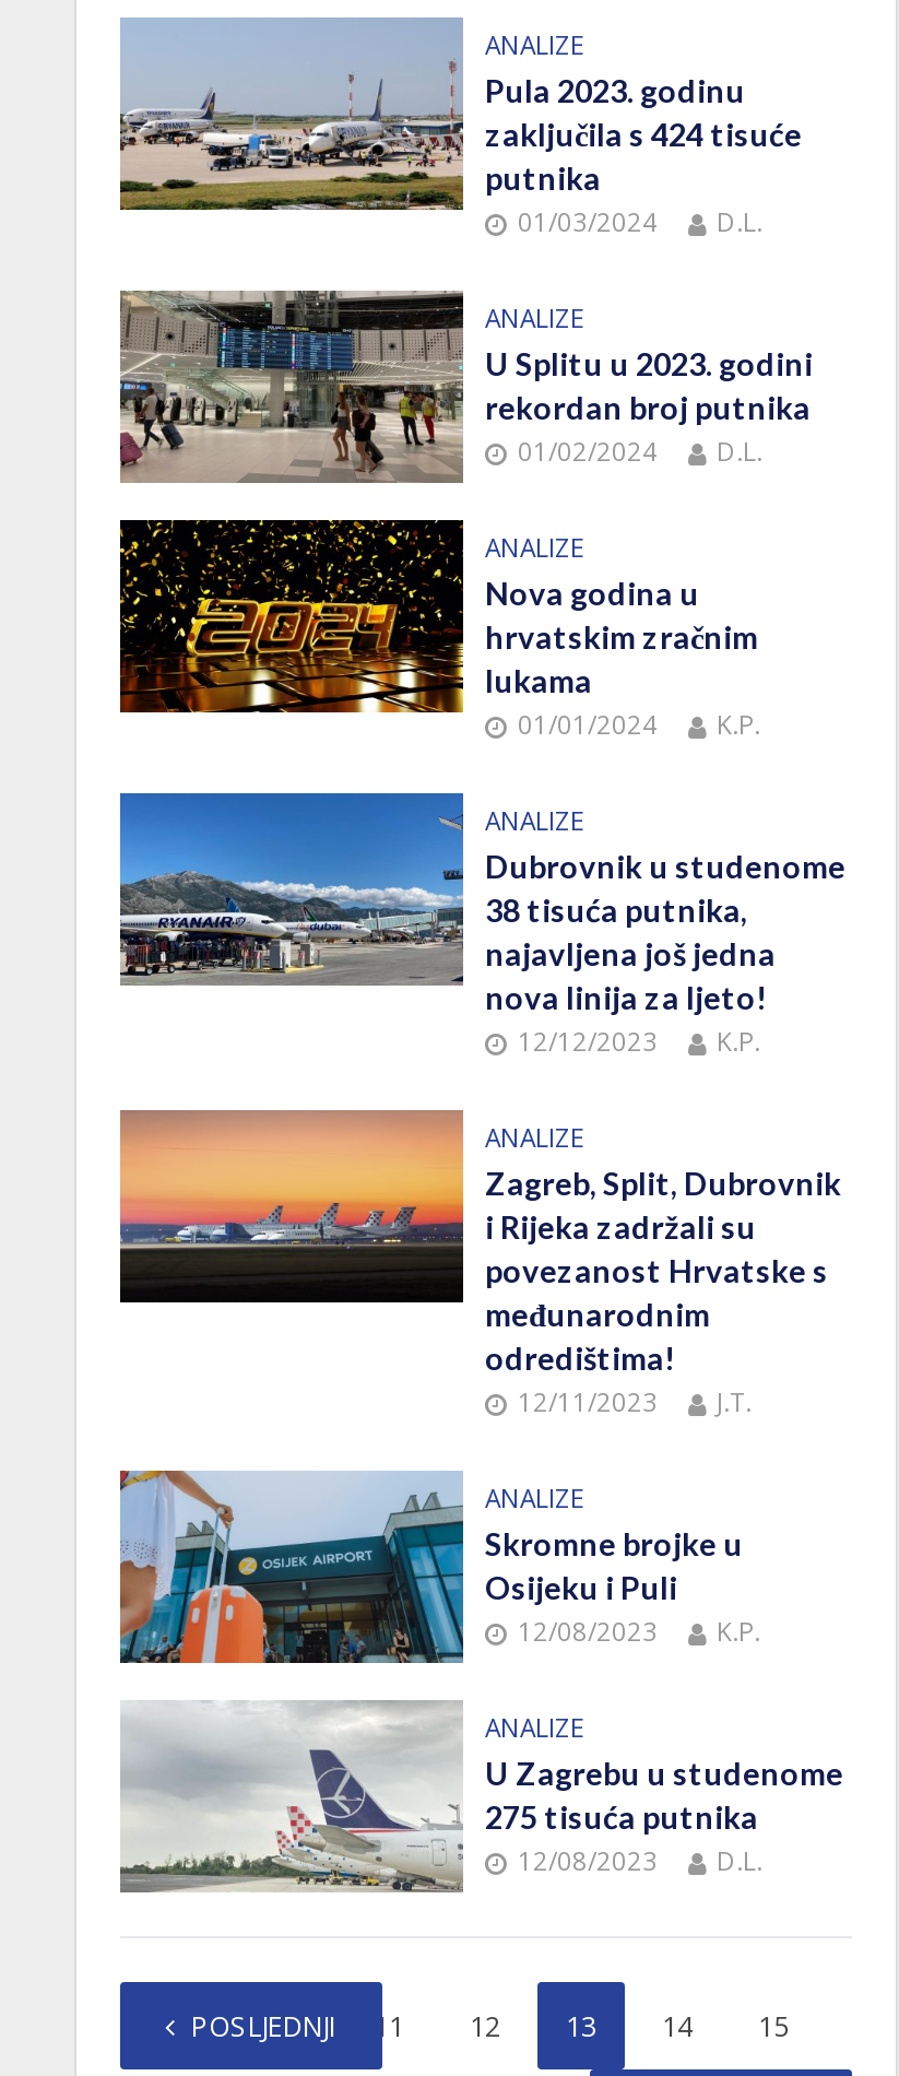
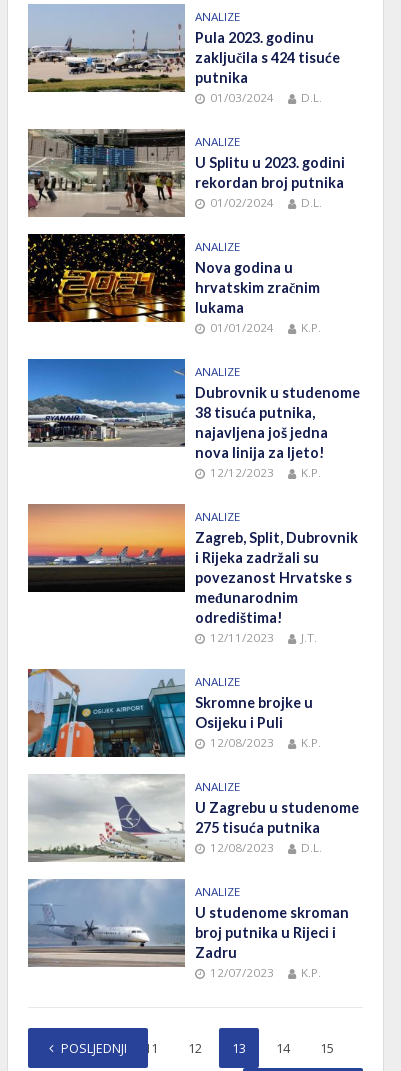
none -> [27,878,349,980] [image] | ANALIZE | U studenome skroman | broj putnika u Rijeci i | Zadru | 12/07/2023 | K.P.

